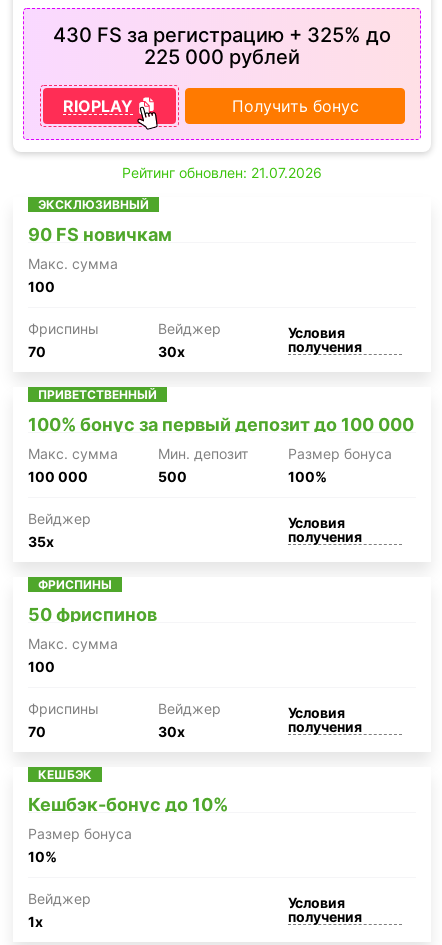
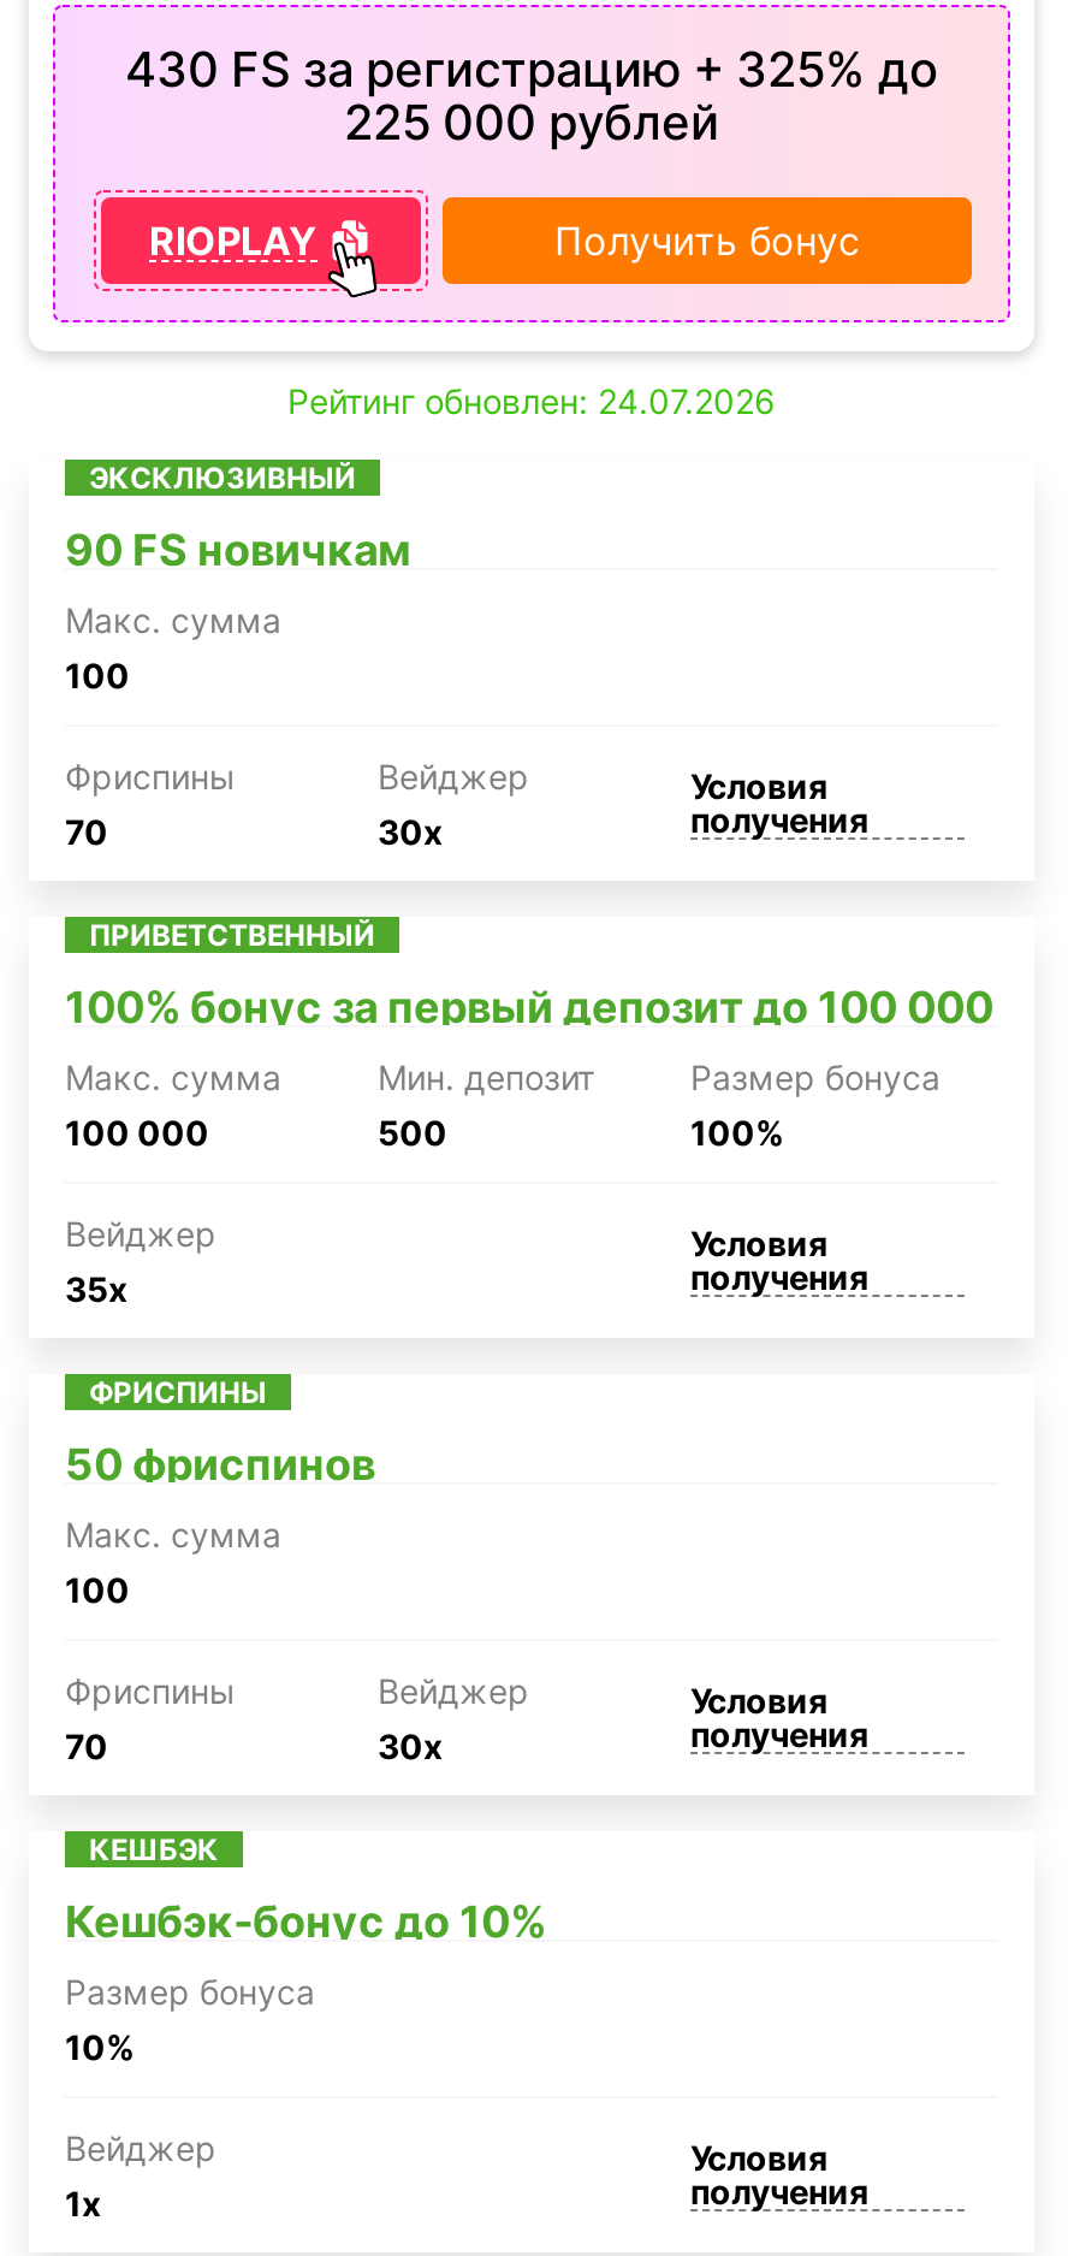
[122,164,322,181] Рейтинг обновлен: 21.07.2026 -> [287,380,776,421] Рейтинг обновлен: 24.07.2026

